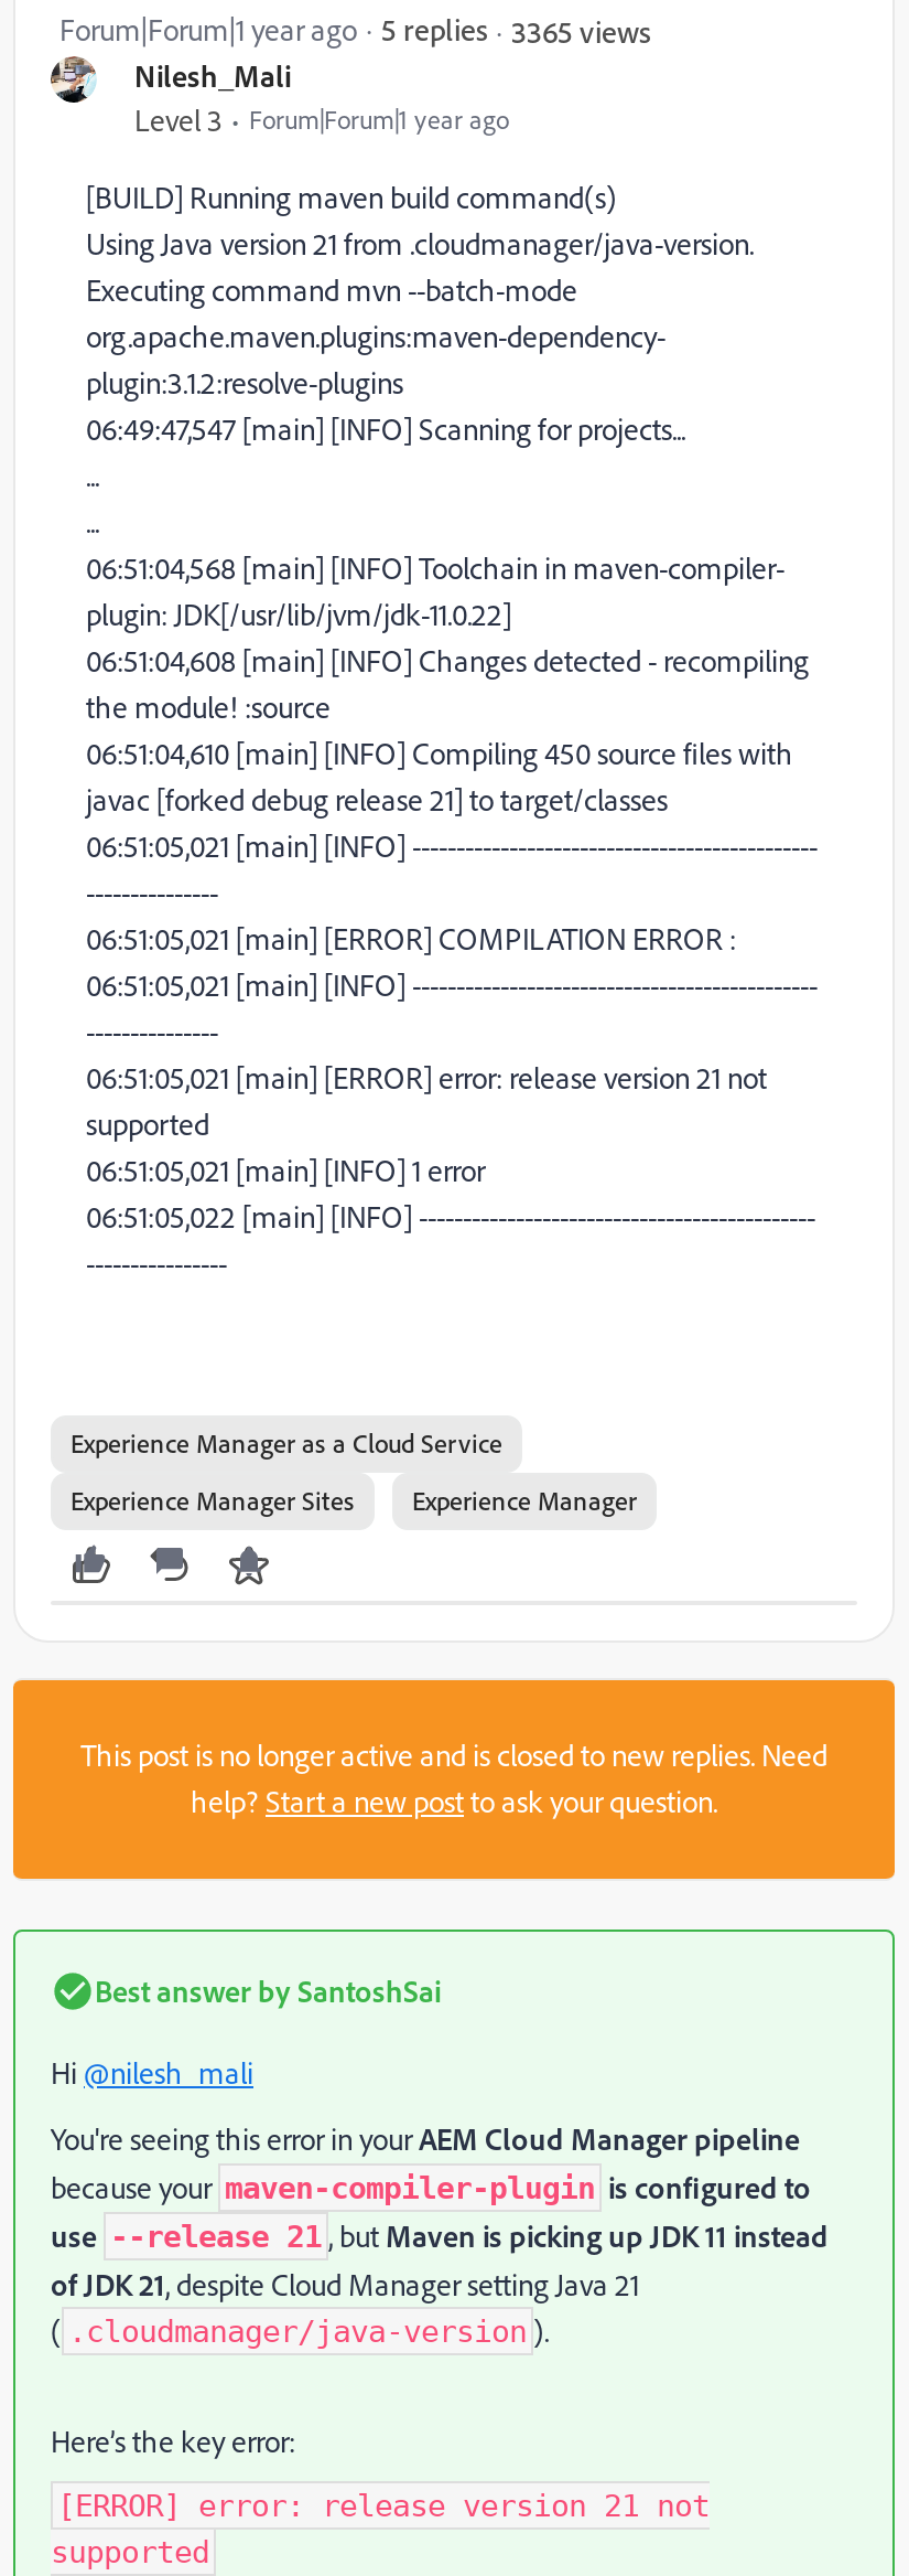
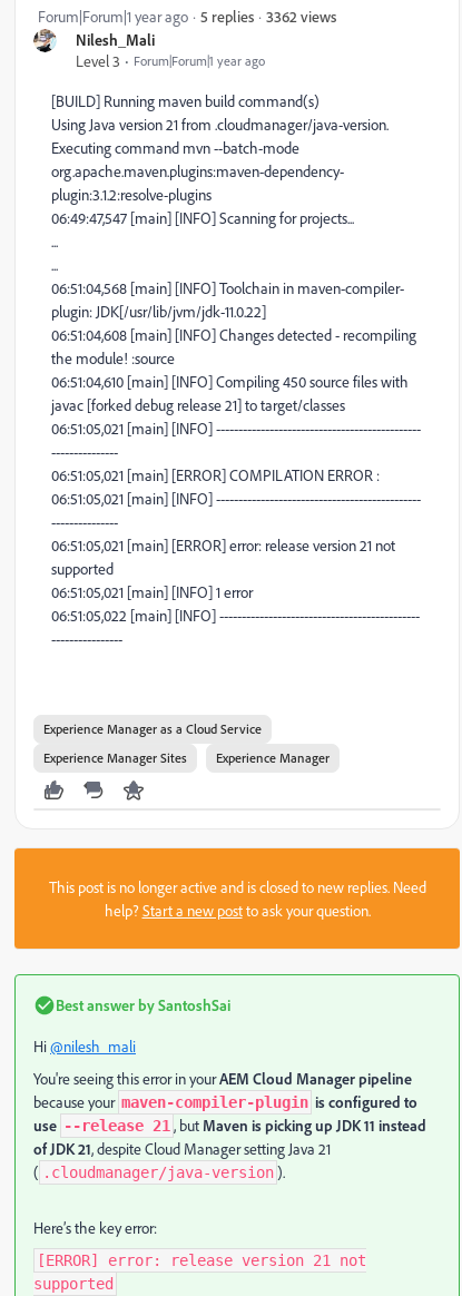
[511,11,650,49] 3365 views -> [266,6,336,25] 3362 views

